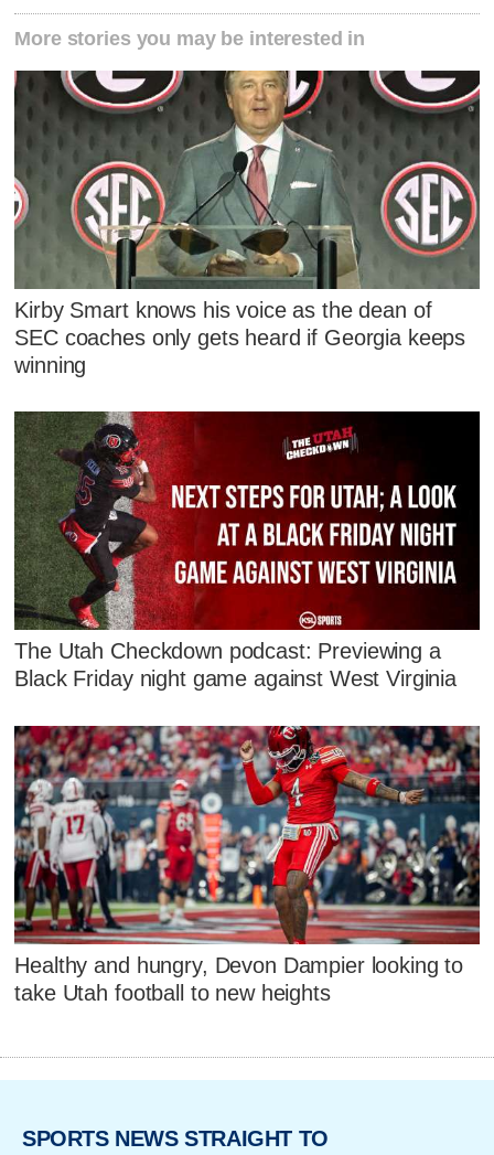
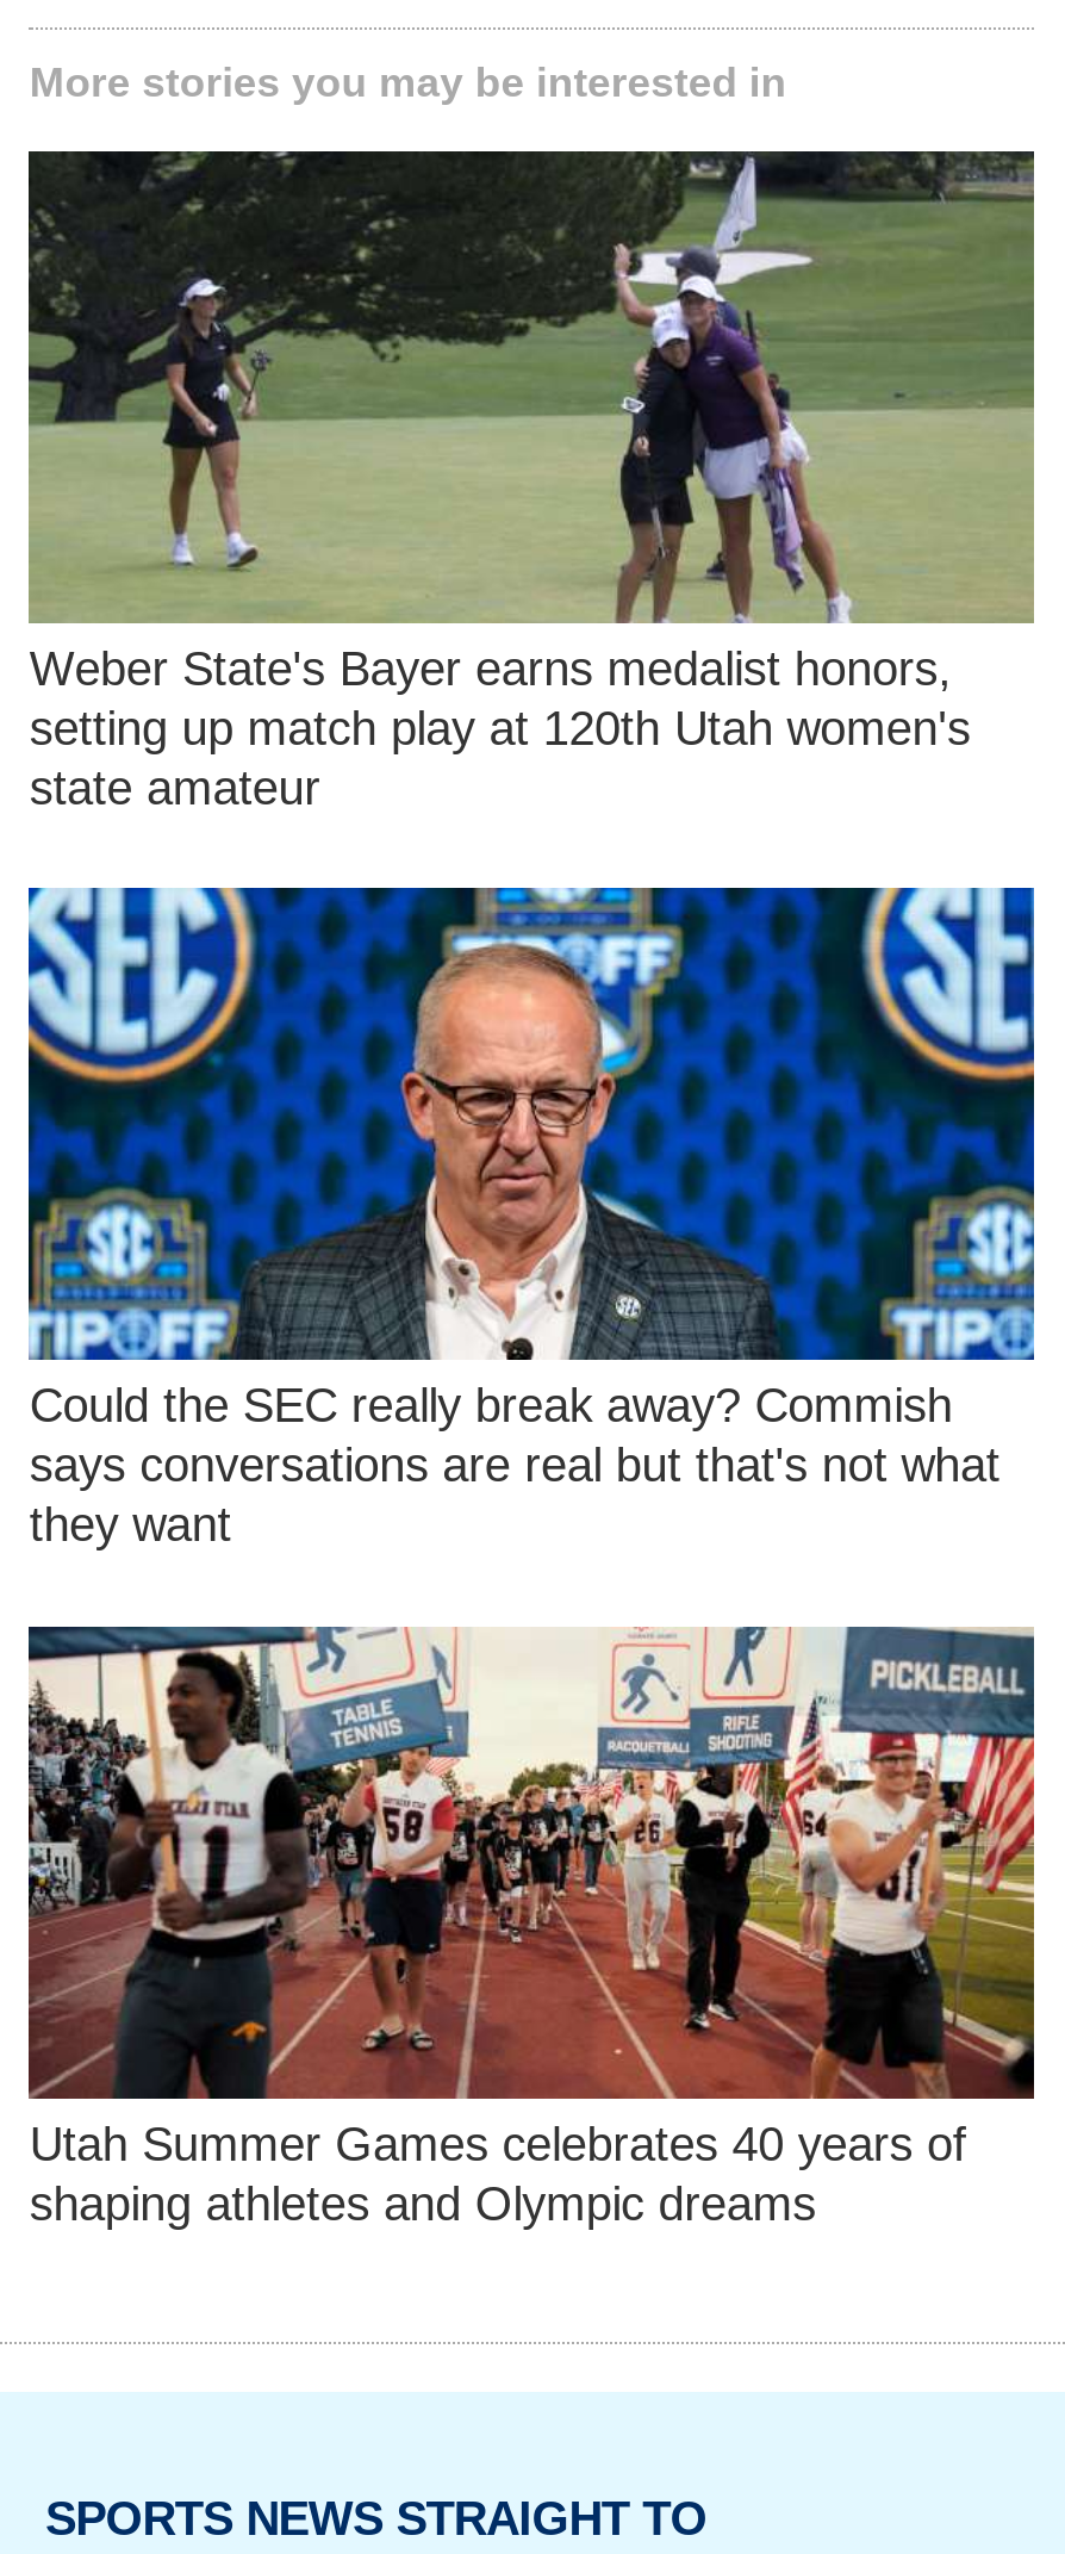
[14,69,480,377] [image] | Kirby Smart knows his voice as the dean of | SEC coaches only gets heard if Georgia keeps | winning -> [29,149,1036,813] [image] | Weber State's Bayer earns medalist honors, | setting up match play at 120th Utah women's | state amateur
[13,410,481,691] [image] | The Utah Checkdown podcast: Previewing a | Black Friday night game against West Virginia -> [26,885,1036,1551] [image] | Could the SEC really break away? Commish | says conversations are real but that's not what | they want
[14,725,481,1005] [image] | Healthy and hungry, Devon Dampier looking to | take Utah football to new heights -> [29,1624,1036,2230] [image] | Utah Summer Games celebrates 40 years of | shaping athletes and Olympic dreams

